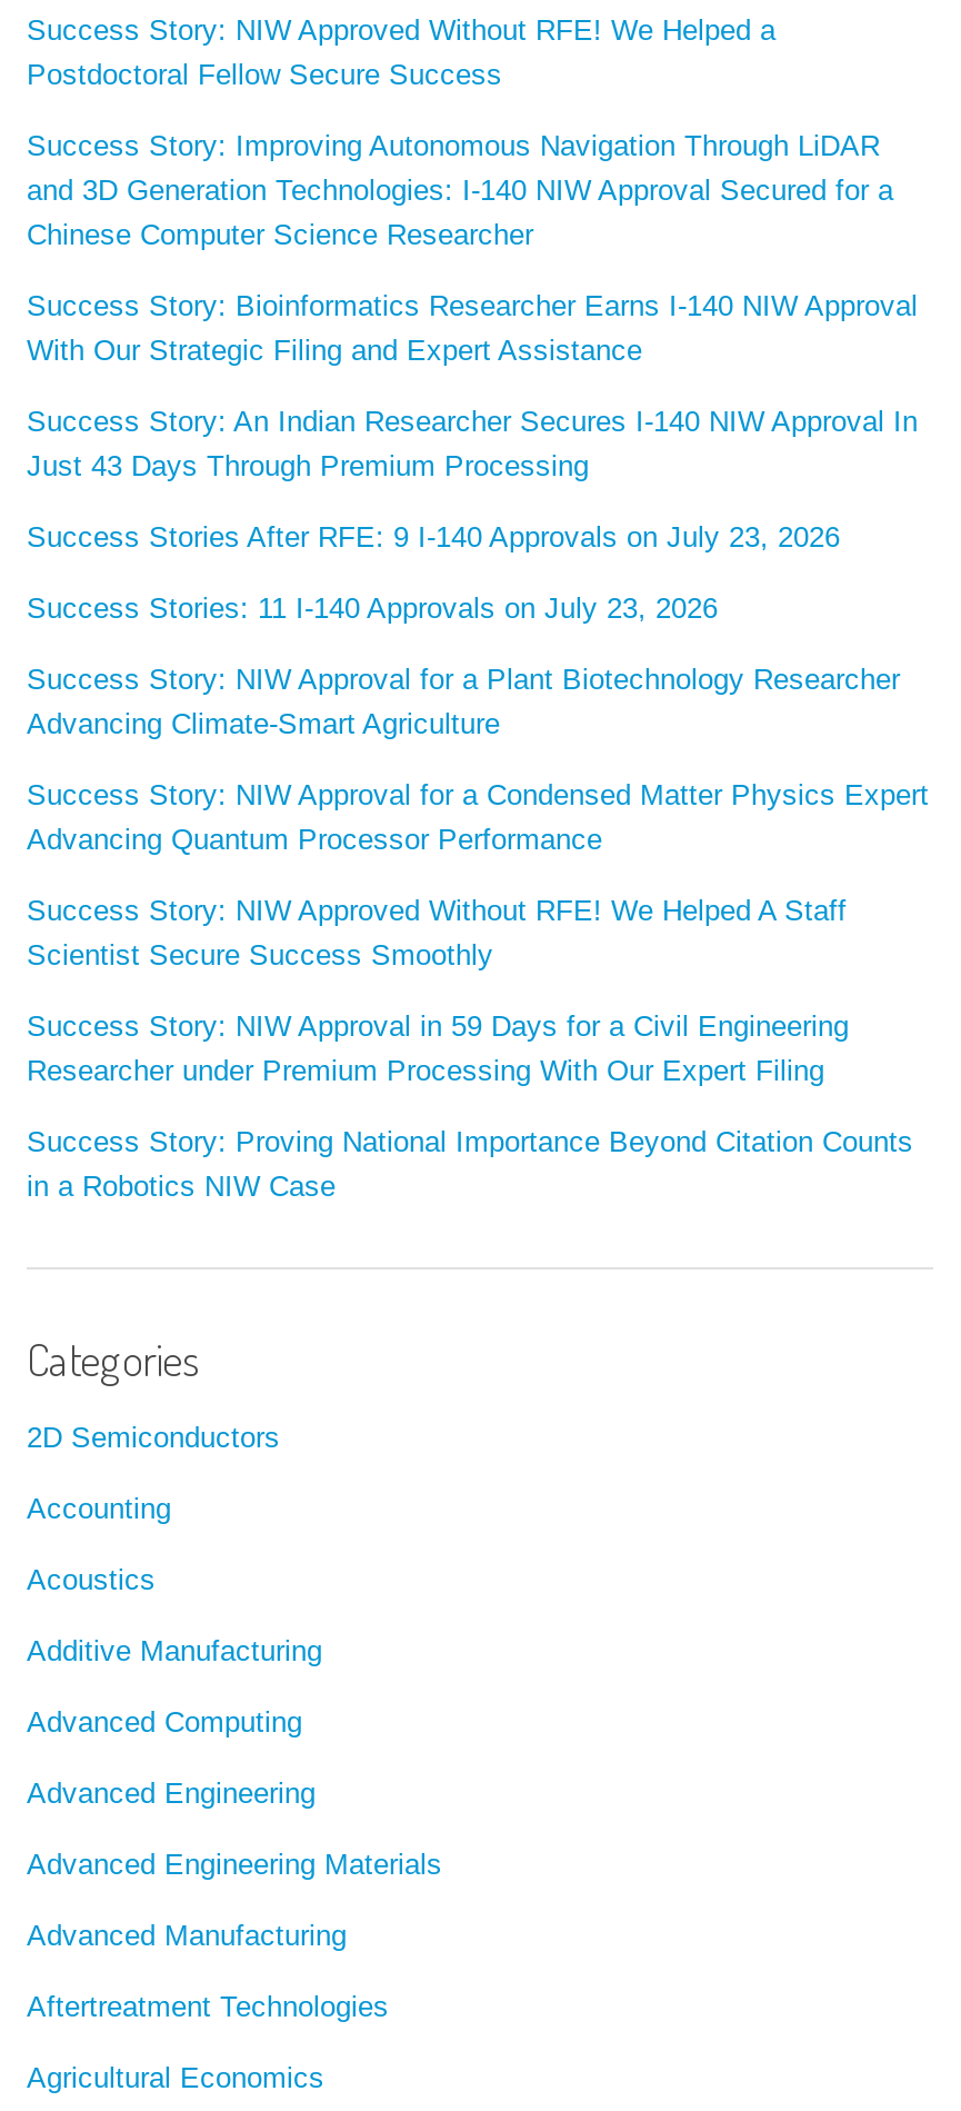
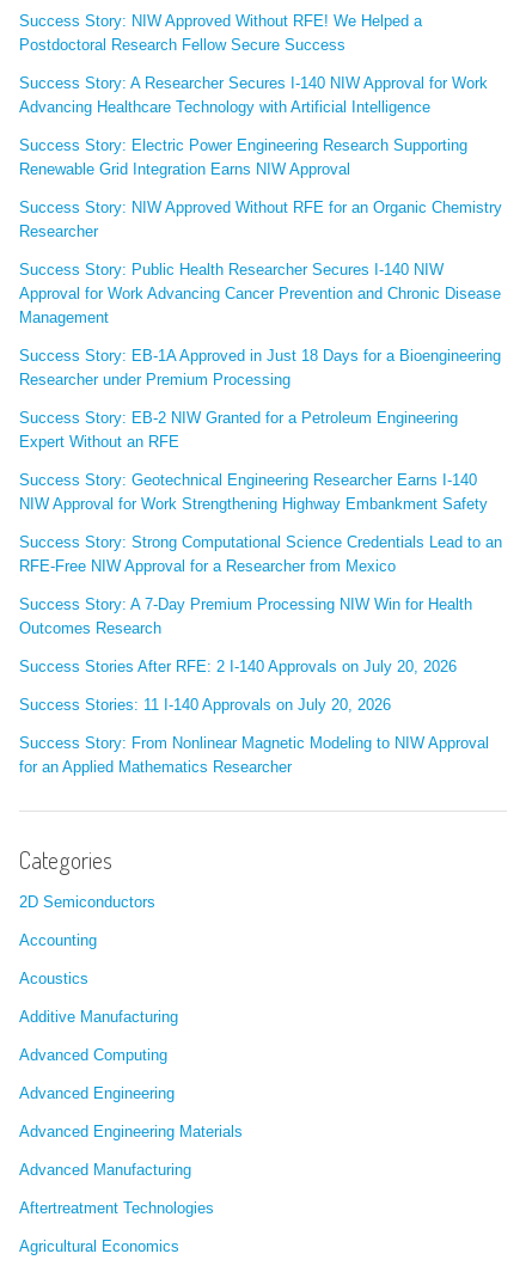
[27,57,929,1202] Postdoctoral Fellow Secure Success | Success Story: Improving Autonomous Navigation Through LiDAR | and 3D Generation Technologies: I-140 NIW Approval Secured for a | Chinese Computer Science Researcher | Success Story: Bioinformatics Researcher Earns I-140 NIW Approval | With Our Strategic Filing and Expert Assistance | Success Story: An Indian Researcher Secures I-140 NIW Approval In | Just 43 Days Through Premium Processing | Success Stories After RFE: 9 I-140 Approvals on July 23, 2026 | Success Stories: 11 I-140 Approvals on July 23, 2026 | Success Story: NIW Approval for a Plant Biotechnology Researcher | Advancing Climate-Smart Agriculture | Success Story: NIW Approval for a Condensed Matter Physics Expert | Advancing Quantum Processor Performance | Success Story: NIW Approved Without RFE! We Helped A Staff | Scientist Secure Success Smoothly | Success Story: NIW Approval in 59 Days for a Civil Engineering | Researcher under Premium Processing With Our Expert Filing | Success Story: Proving National Importance Beyond Citation Counts | in a Robotics NIW Case -> [19,36,502,776] Postdoctoral Research Fellow Secure Success | Success Story: A Researcher Secures I-140 NIW Approval for Work | Advancing Healthcare Technology with Artificial Intelligence | Success Story: Electric Power Engineering Research Supporting | Renewable Grid Integration Earns NIW Approval | Success Story: NIW Approved Without RFE for an Organic Chemistry | Researcher | Success Story: Public Health Researcher Secures I-140 NIW | Approval for Work Advancing Cancer Prevention and Chronic Disease | Management | Success Story: EB-1A Approved in Just 18 Days for a Bioengineering | Researcher under Premium Processing | Success Story: EB-2 NIW Granted for a Petroleum Engineering | Expert Without an RFE | Success Story: Geotechnical Engineering Researcher Earns I-140 | NIW Approval for Work Strengthening Highway Embankment Safety | Success Story: Strong Computational Science Credentials Lead to an | RFE-Free NIW Approval for a Researcher from Mexico | Success Story: A 7-Day Premium Processing NIW Win for Health | Outcomes Research | Success Stories After RFE: 2 I-140 Approvals on July 20, 2026 | Success Stories: 11 I-140 Approvals on July 20, 2026 | Success Story: From Nonlinear Magnetic Modeling to NIW Approval | for an Applied Mathematics Researcher

